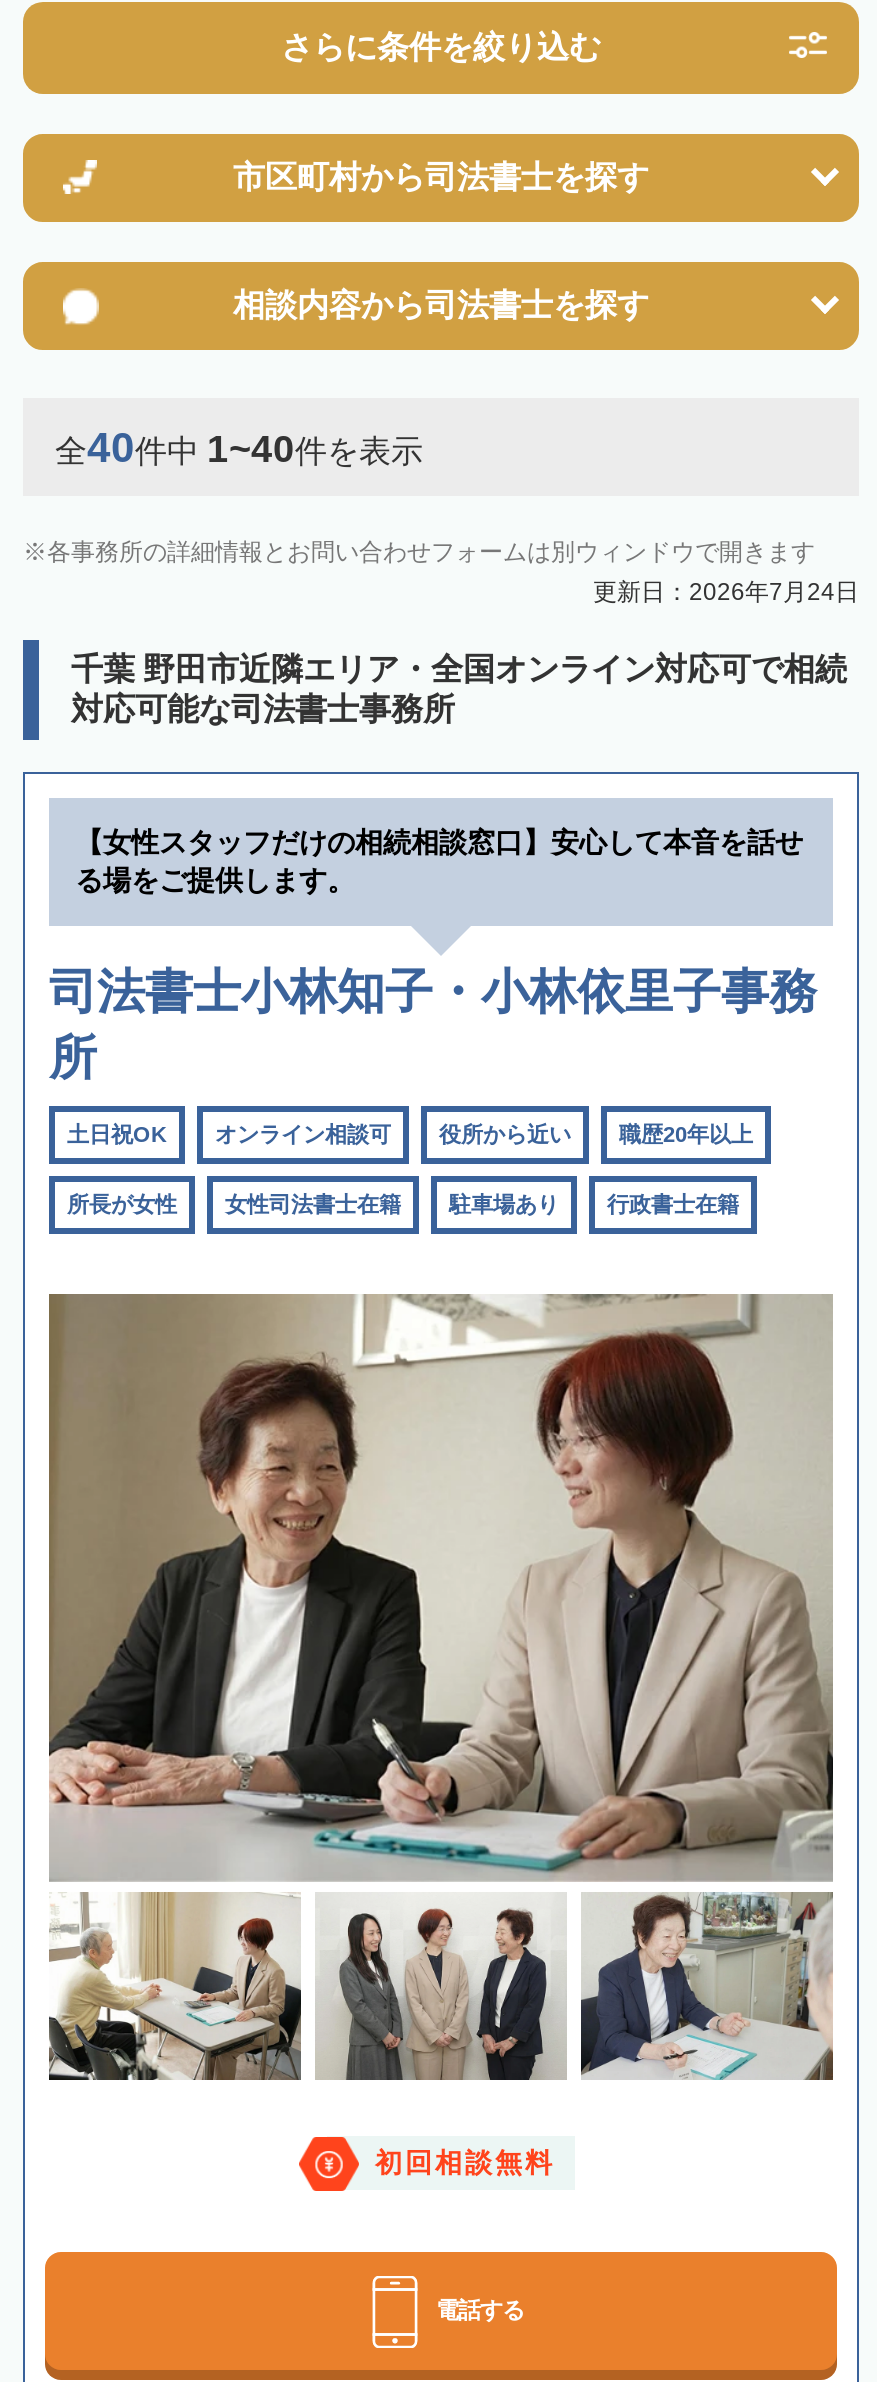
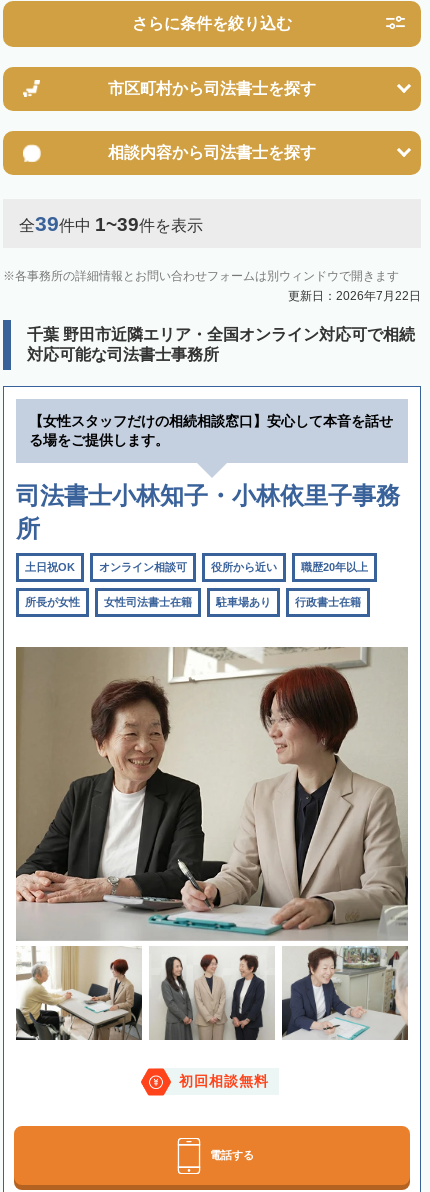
[55,424,423,470] 全40件中1~40件を表示 -> [19,212,203,235] 全39件中1~39件を表示
[593,578,859,606] 更新日：2026年7月24日 -> [288,289,421,303] 更新日：2026年7月22日

